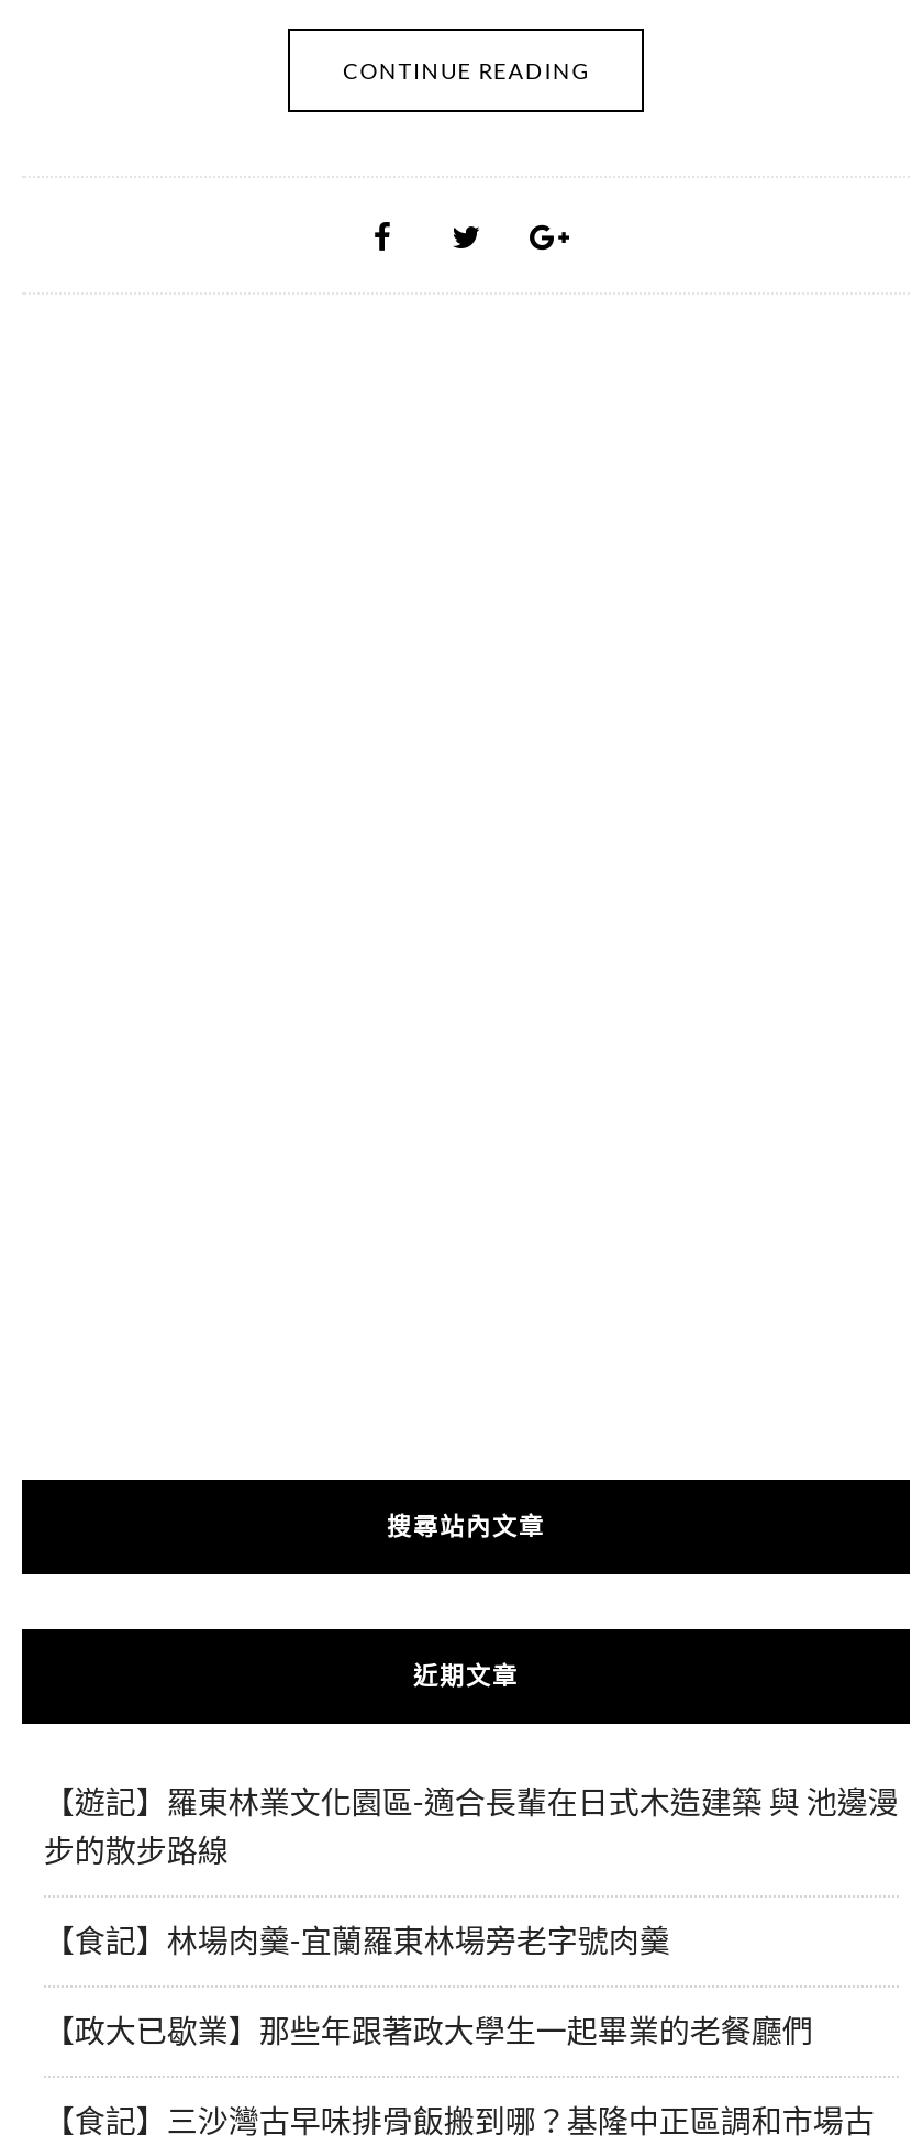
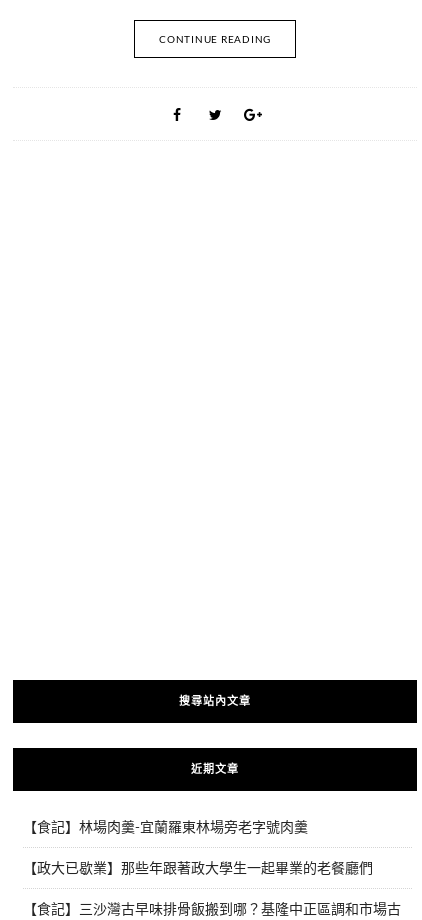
[44,1782,898,1868] 【遊記】羅東林業文化園區-適合長輩在日式木造建築 與 池邊漫 | 步的散步路線 -> none

